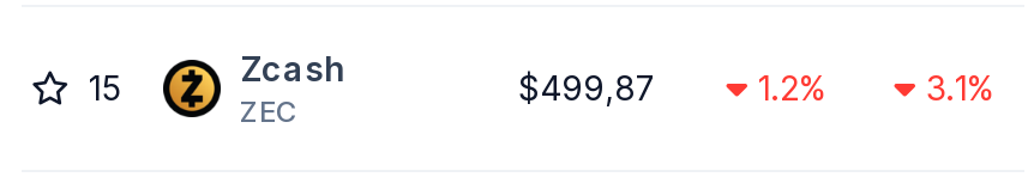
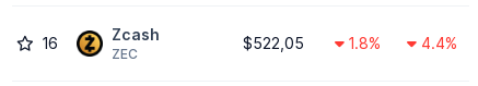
[89,67,122,108] 15 -> [43,34,58,52] 16
[518,67,657,108] $499,87 -> [243,34,304,52] $522,05
[758,67,825,108] 1.2% -> [349,34,381,52] 1.8%
[926,67,993,108] 3.1% -> [421,34,457,52] 4.4%

